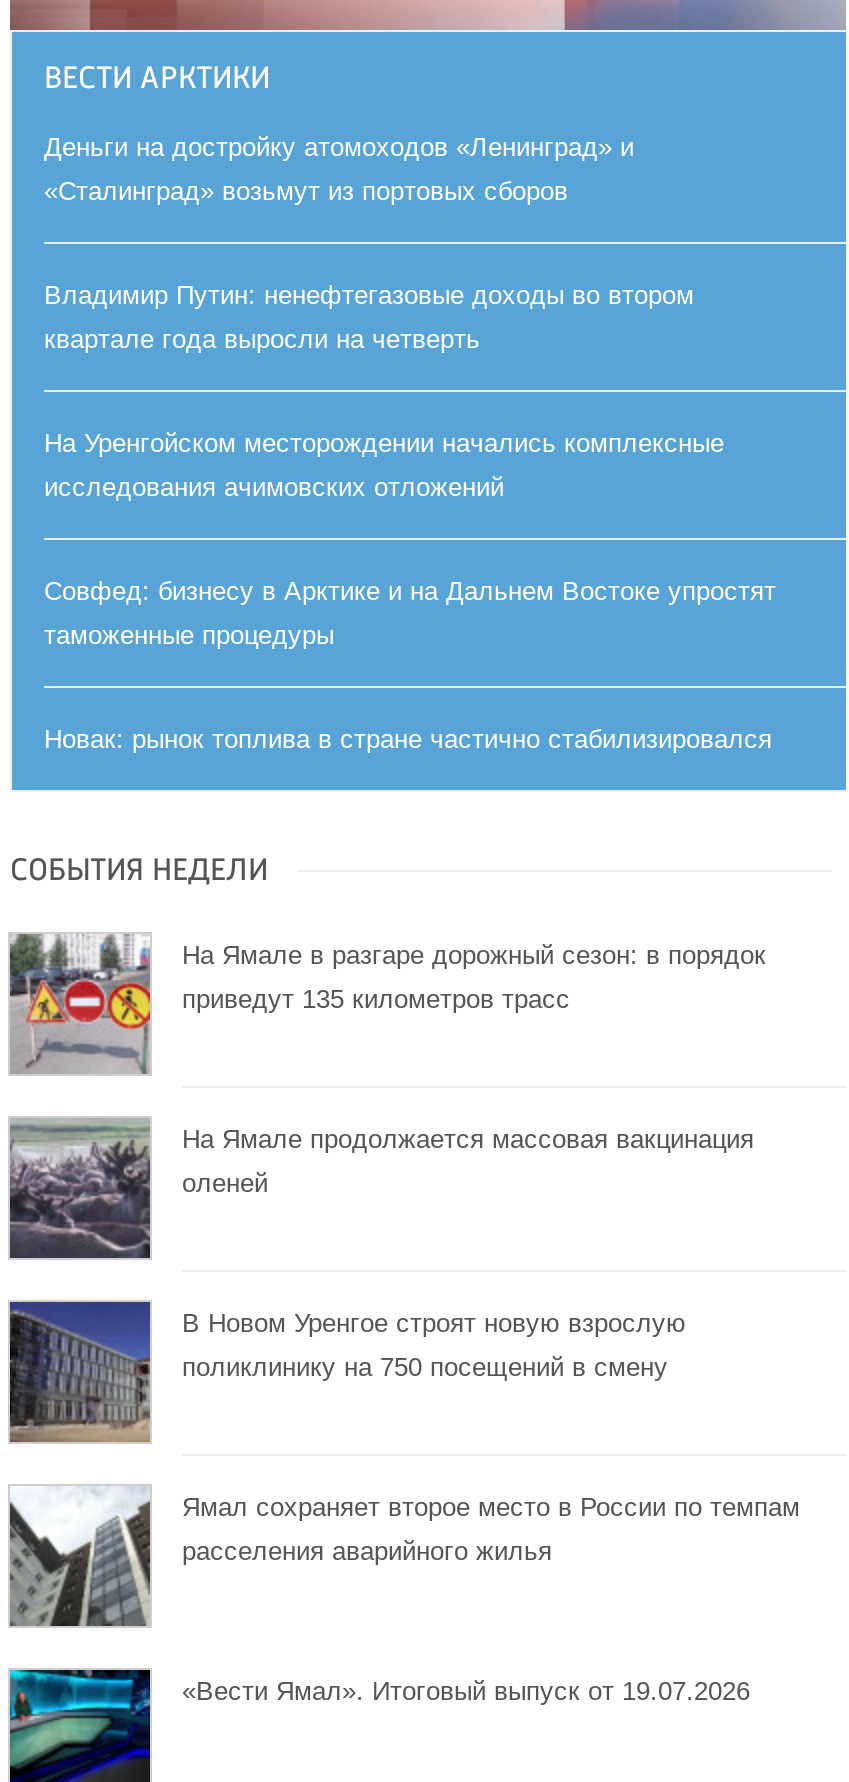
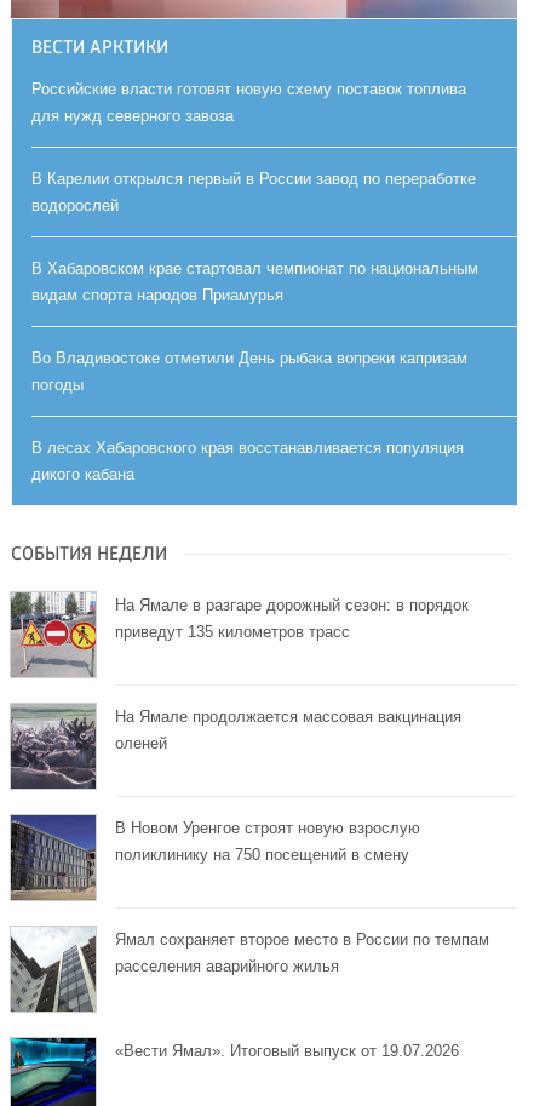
[44,132,776,754] Деньги на достройку атомоходов «Ленинград» и | «Сталинград» возьмут из портовых сборов | Владимир Путин: ненефтегазовые доходы во втором | квартале года выросли на четверть | На Уренгойском месторождении начались комплексные | исследования ачимовских отложений | Совфед: бизнесу в Арктике и на Дальнем Востоке упростят | таможенные процедуры | Новак: рынок топлива в стране частично стабилизировался -> [31,80,478,483] Российские власти готовят новую схему поставок топлива | для нужд северного завоза | В Карелии открылся первый в России завод по переработке | водорослей | В Хабаровском крае стартовал чемпионат по национальным | видам спорта народов Приамурья | Во Владивостоке отметили День рыбака вопреки капризам | погоды | В лесах Хабаровского края восстанавливается популяция | дикого кабана

